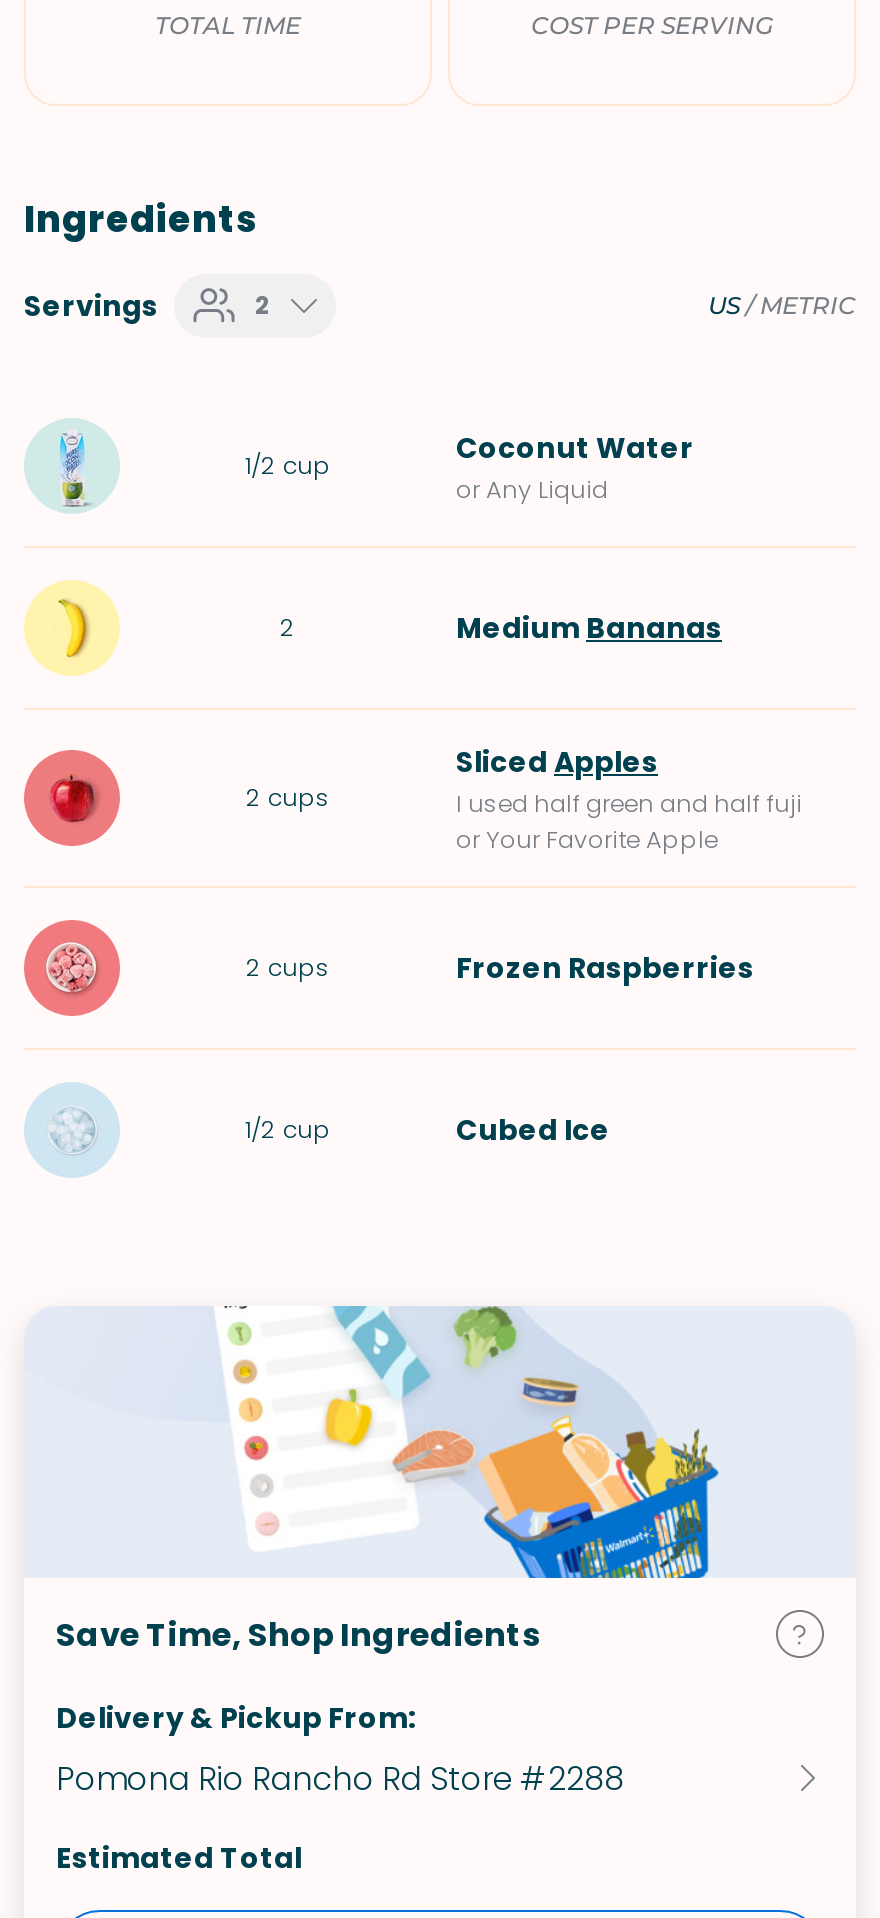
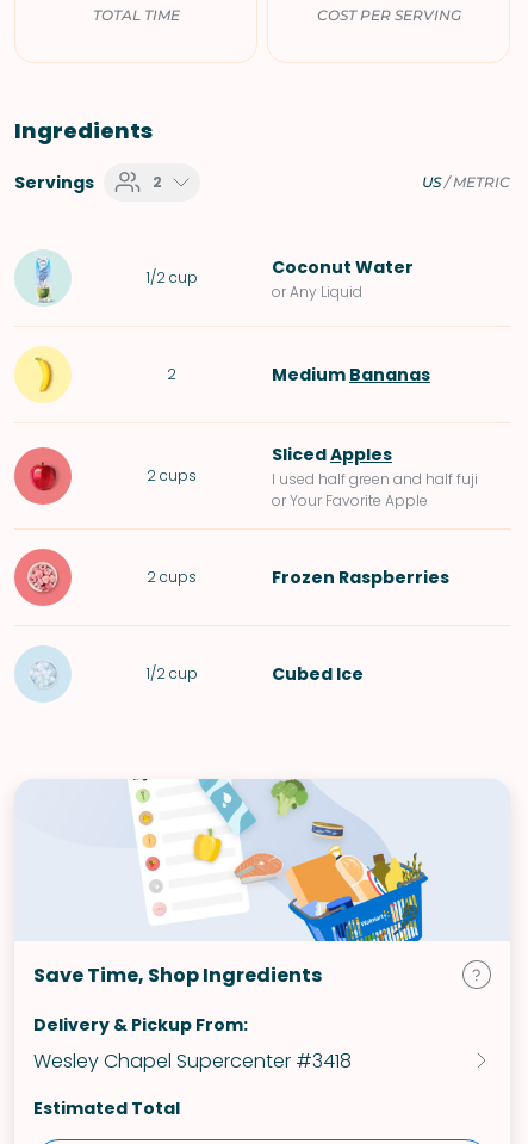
[56,1756,624,1802] Pomona Rio Rancho Rd Store #2288 -> [33,1047,352,1075] Wesley Chapel Supercenter #3418

